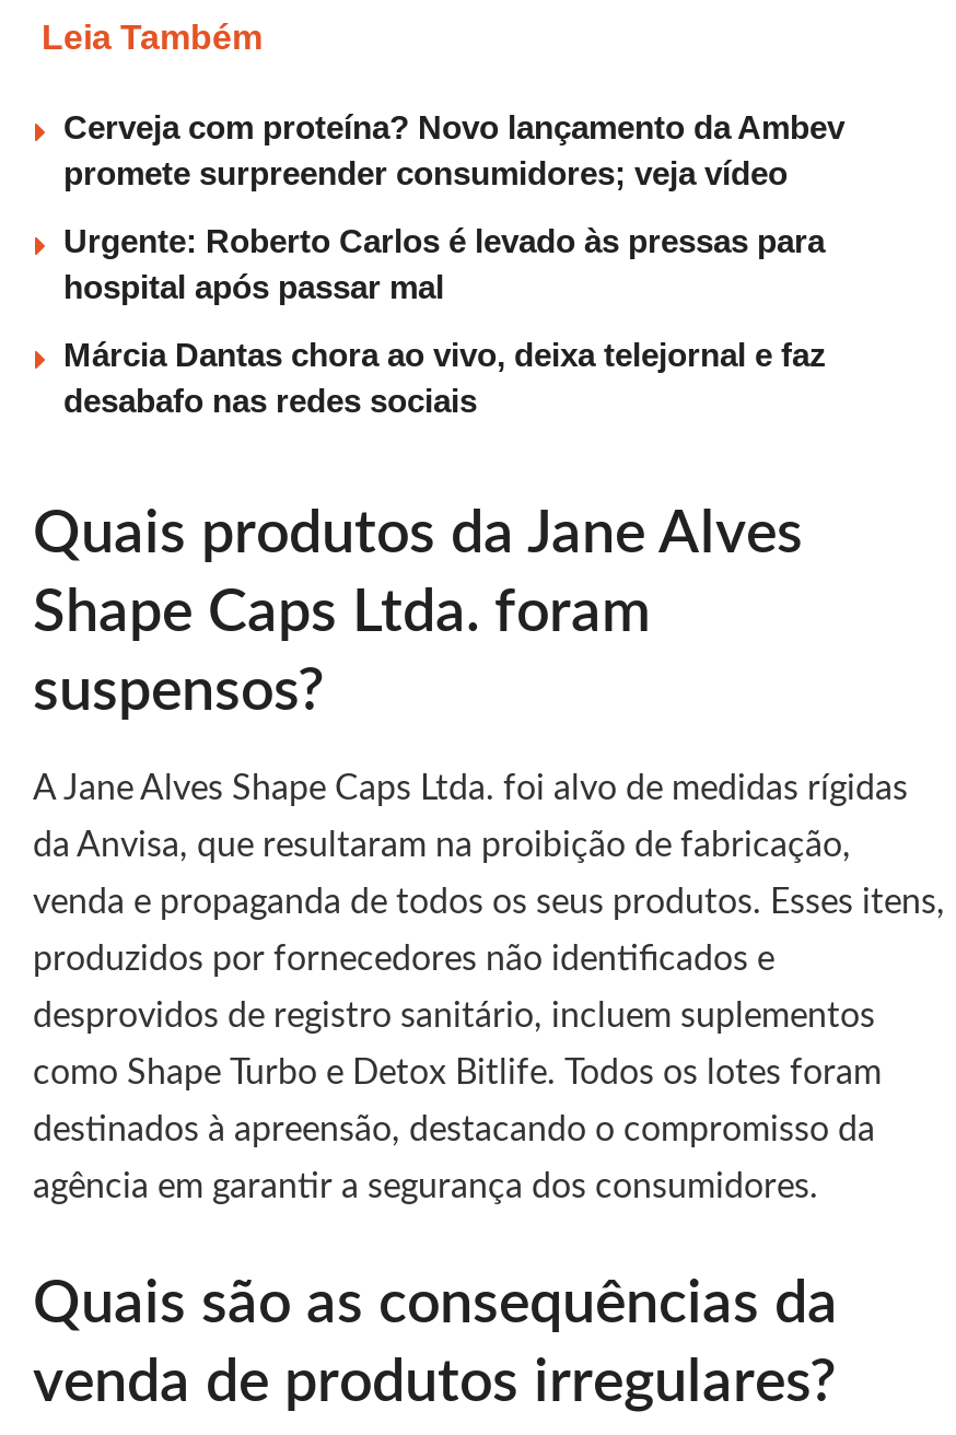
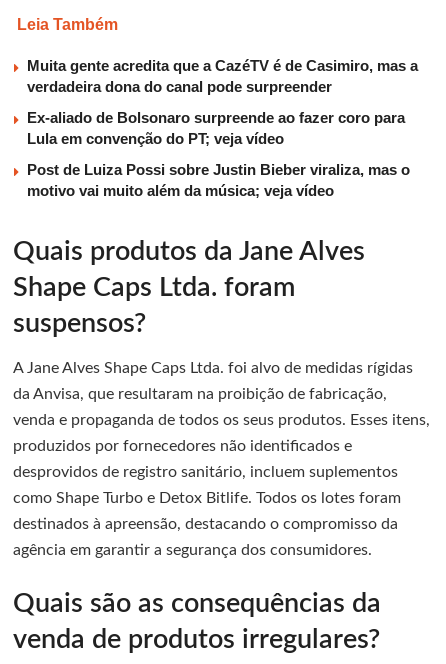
[63,108,844,191] Cerveja com proteína? Novo lançamento da Ambev | promete surpreender consumidores; veja vídeo -> [27,57,418,95] Muita gente acredita que a CazéTV é de Casimiro, mas a | verdadeira dona do canal pode surpreender
[63,222,825,305] Urgente: Roberto Carlos é levado às pressas para | hospital após passar mal -> [27,109,405,147] Ex-aliado de Bolsonaro surpreende ao fazer coro para | Lula em convenção do PT; veja vídeo
[63,336,827,419] Márcia Dantas chora ao vivo, deixa telejornal e faz | desabafo nas redes sociais -> [27,161,410,199] Post de Luiza Possi sobre Justin Bieber viraliza, mas o | motivo vai muito além da música; veja vídeo

